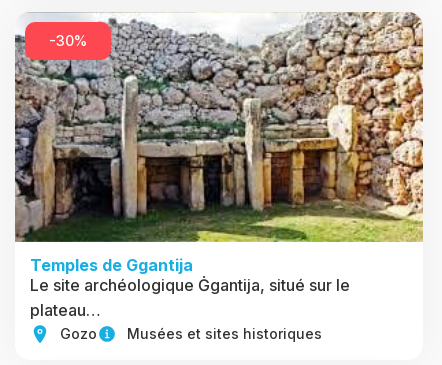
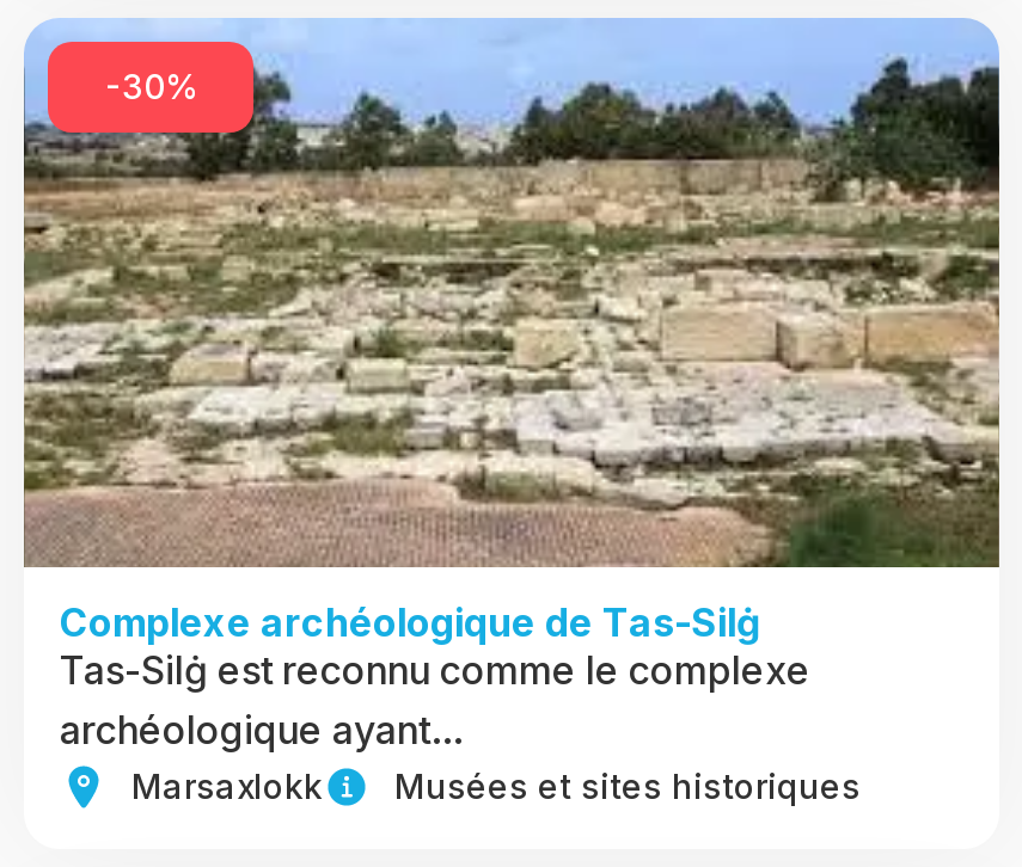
[14,11,424,342] [image] | Temples de Ggantija | Le site archéologique Ġgantija, situé sur le | plateau… | Gozo -> [24,18,1002,806] [image] | Complexe archéologique de Tas-Silġ | Tas-Silġ est reconnu comme le complexe | archéologique ayant… | Marsaxlokk

